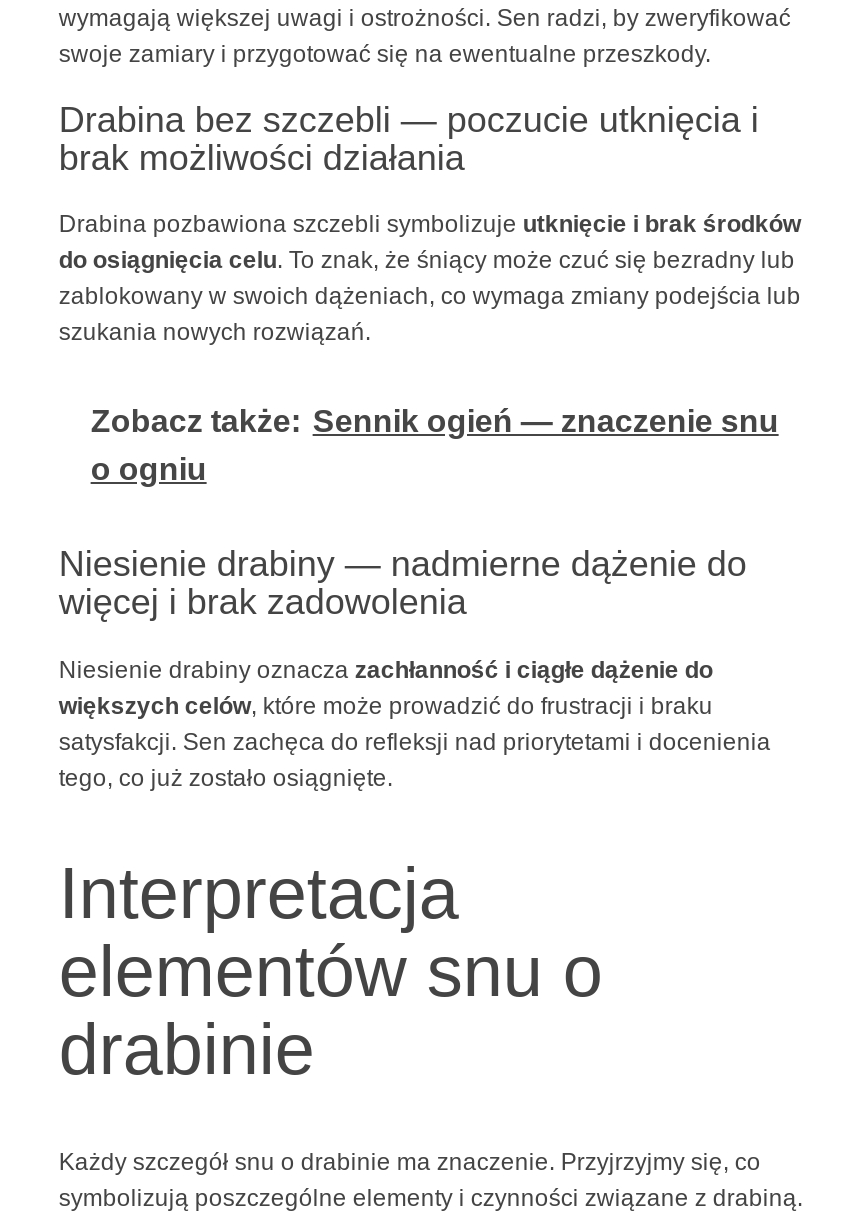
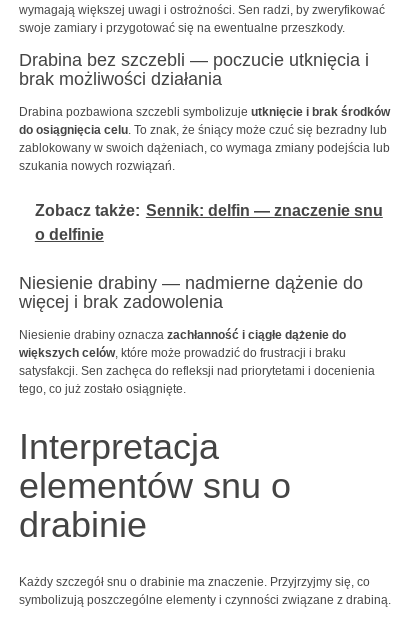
[91,405,779,439] Zobacz także: Sennik ogień — znaczenie snu -> [35,202,383,219] Zobacz także: Sennik: delfin — znaczenie snu
[91,453,207,487] o ogniu -> [35,226,104,243] o delfinie

